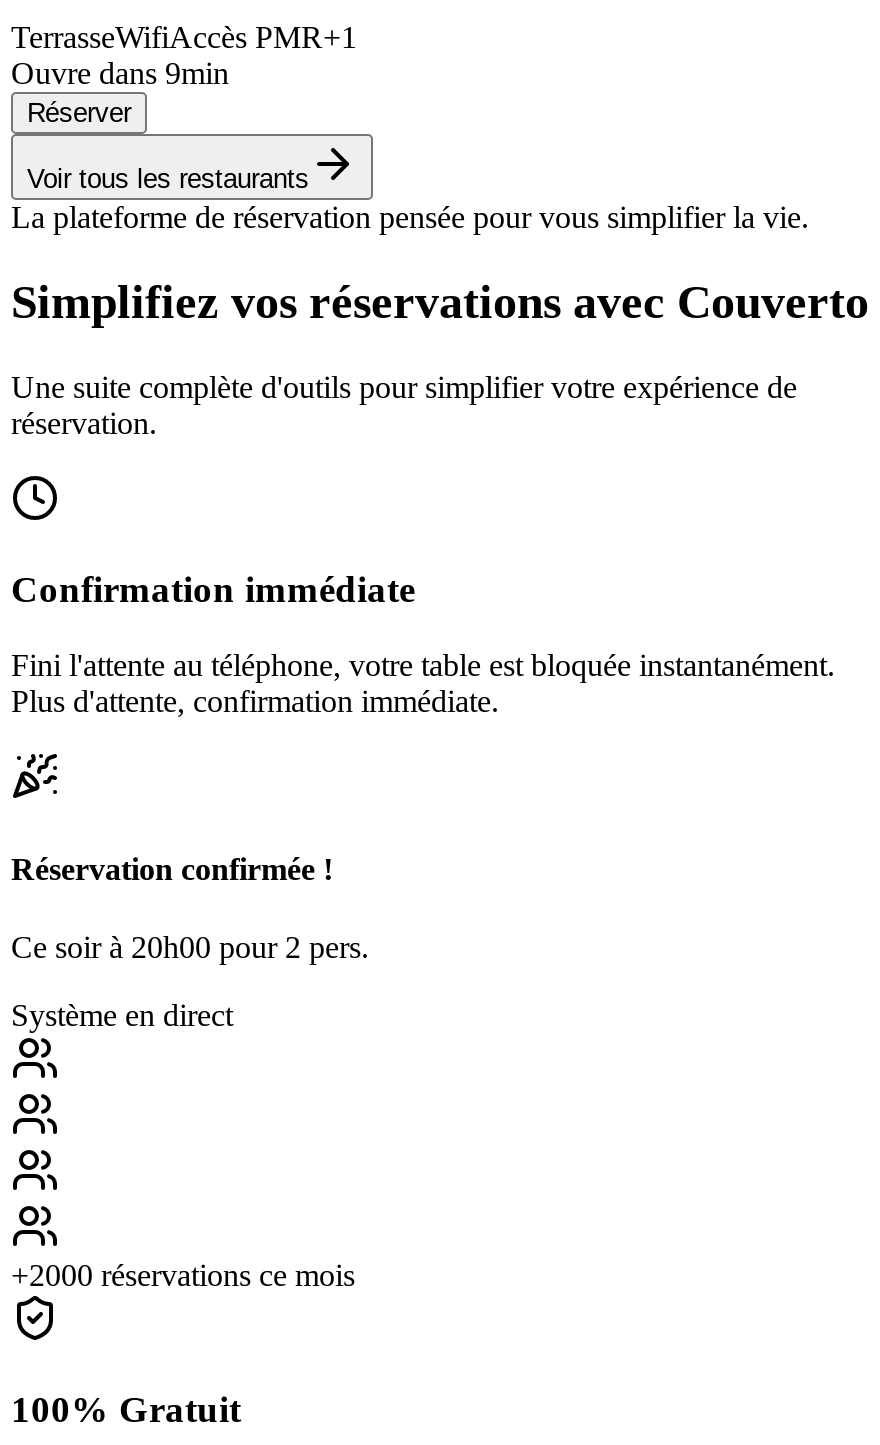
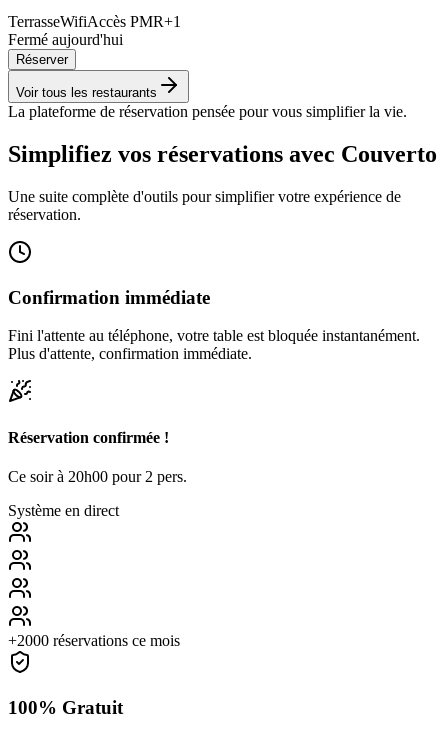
[11,56,229,90] Ouvre dans 9min -> [8,31,123,48] Fermé aujourd'hui

